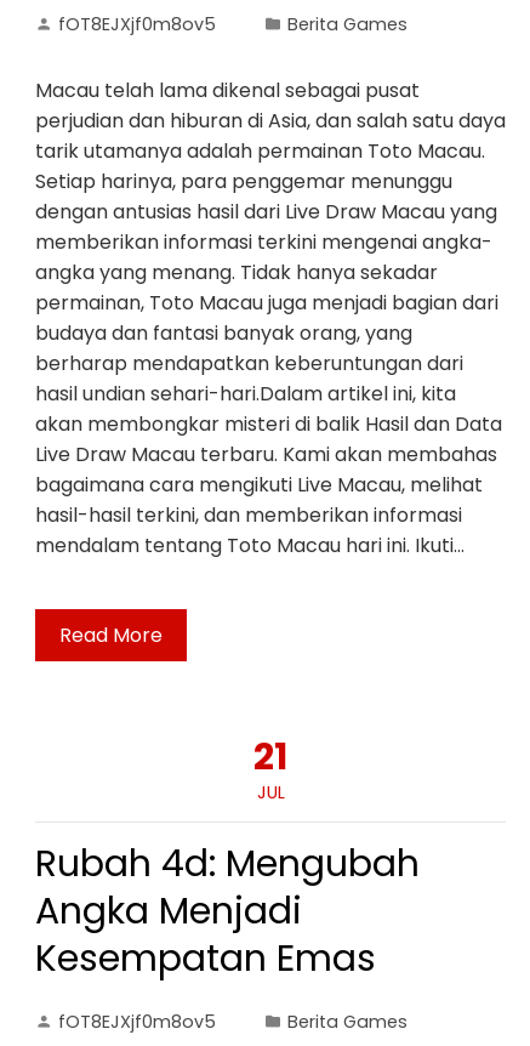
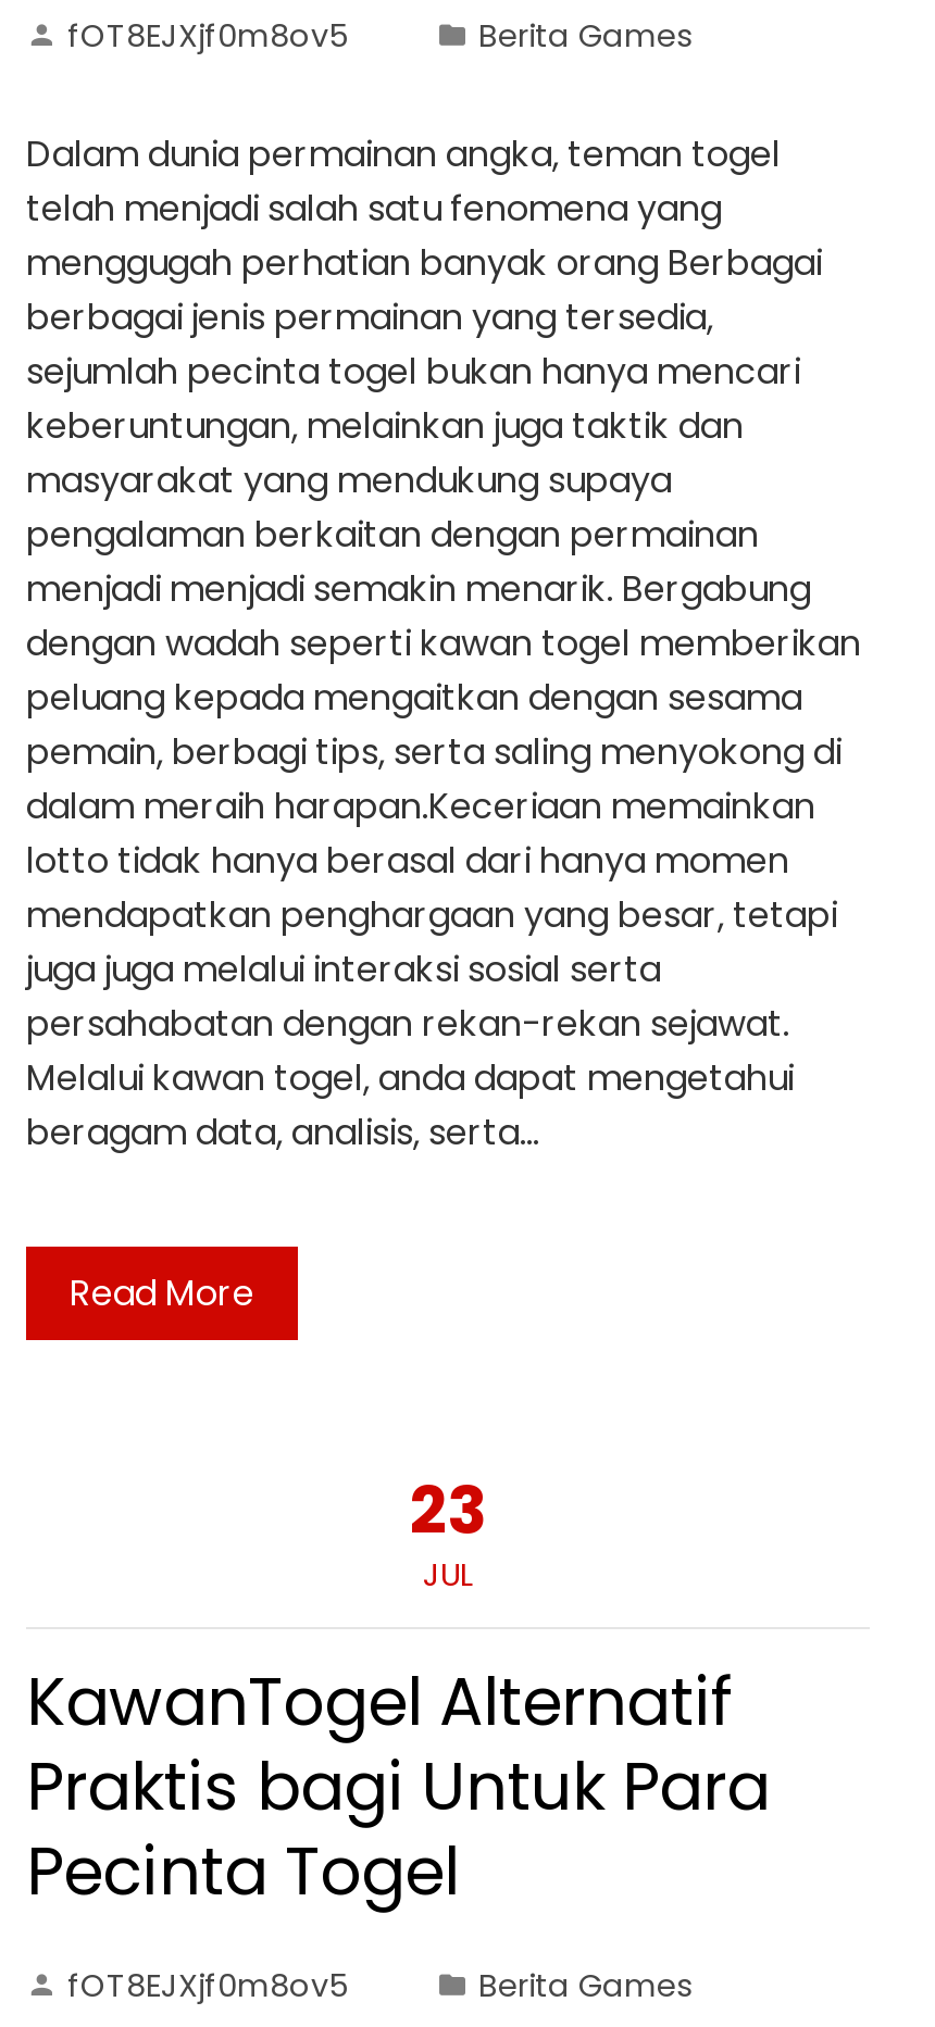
[35,76,506,559] Macau telah lama dikenal sebagai pusat | perjudian dan hiburan di Asia, dan salah satu daya | tarik utamanya adalah permainan Toto Macau. | Setiap harinya, para penggemar menunggu | dengan antusias hasil dari Live Draw Macau yang | memberikan informasi terkini mengenai angka- | angka yang menang. Tidak hanya sekadar | permainan, Toto Macau juga menjadi bagian dari | budaya dan fantasi banyak orang, yang | berharap mendapatkan keberuntungan dari | hasil undian sehari-hari.Dalam artikel ini, kita | akan membongkar misteri di balik Hasil dan Data | Live Draw Macau terbaru. Kami akan membahas | bagaimana cara mengikuti Live Macau, melihat | hasil-hasil terkini, dan memberikan informasi | mendalam tentang Toto Macau hari ini. Ikuti… -> [26,129,861,1158] Dalam dunia permainan angka, teman togel | telah menjadi salah satu fenomena yang | menggugah perhatian banyak orang Berbagai | berbagai jenis permainan yang tersedia, | sejumlah pecinta togel bukan hanya mencari | keberuntungan, melainkan juga taktik dan | masyarakat yang mendukung supaya | pengalaman berkaitan dengan permainan | menjadi menjadi semakin menarik. Bergabung | dengan wadah seperti kawan togel memberikan | peluang kepada mengaitkan dengan sesama | pemain, berbagi tips, serta saling menyokong di | dalam meraih harapan.Keceriaan memainkan | lotto tidak hanya berasal dari hanya momen | mendapatkan penghargaan yang besar, tetapi | juga juga melalui interaksi sosial serta | persahabatan dengan rekan-rekan sejawat. | Melalui kawan togel, anda dapat mengetahui | beragam data, analisis, serta…
[253,732,287,783] 21 -> [410,1466,486,1557] 23
[35,838,420,984] Rubah 4d: Mengubah | Angka Menjadi | Kesempatan Emas -> [26,1657,770,1918] KawanTogel Alternatif | Praktis bagi Untuk Para | Pecinta Togel

